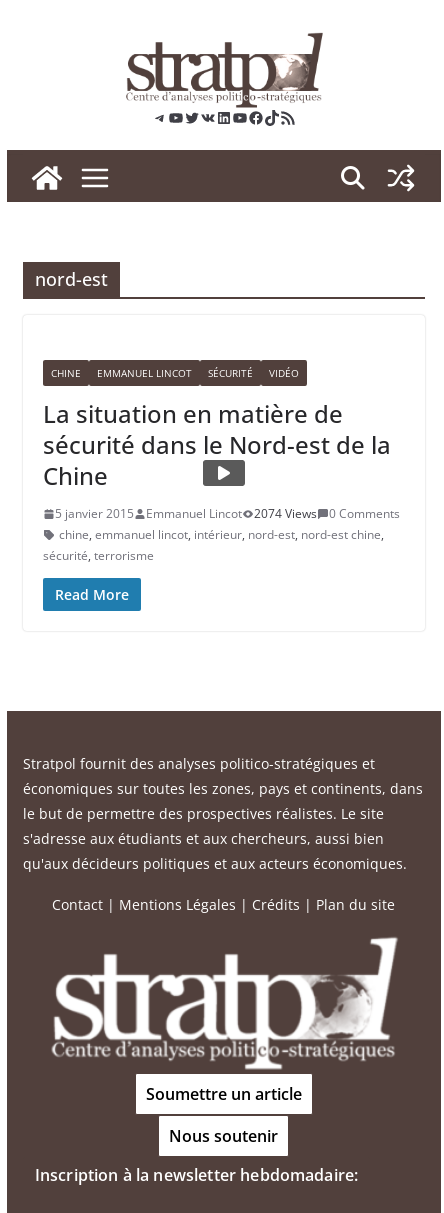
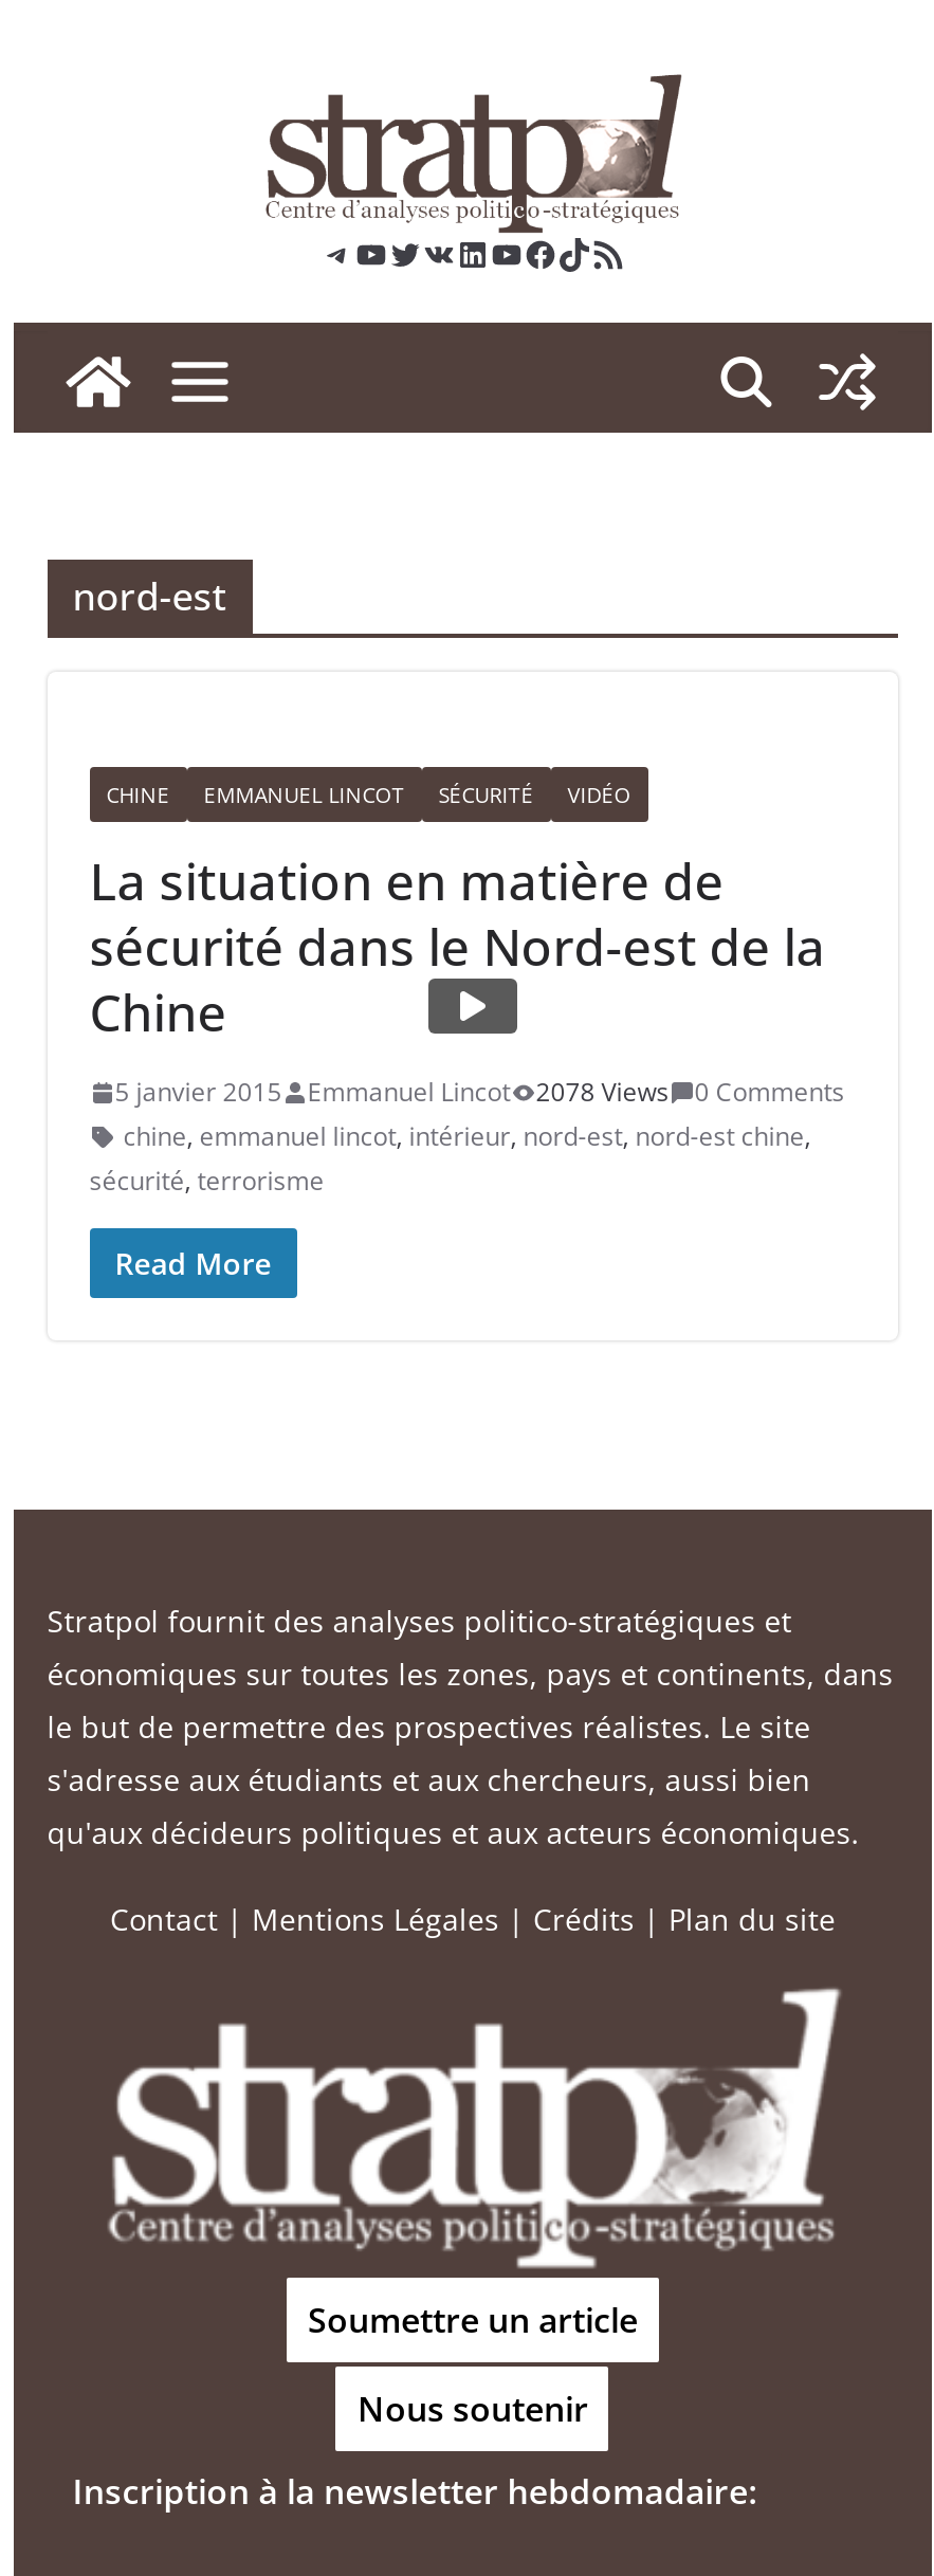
[55,505,400,522] 5 janvier 2015 Emmanuel Lincot 2074 Views 0 Comments -> [115,1074,845,1110] 5 janvier 2015 Emmanuel Lincot 2078 Views 0 Comments

